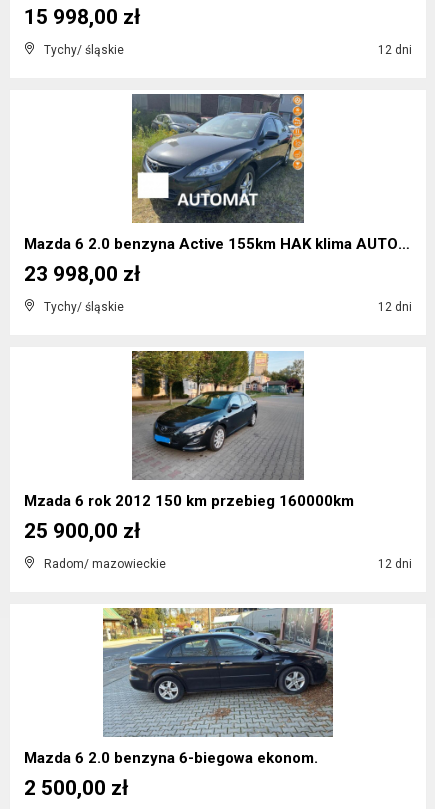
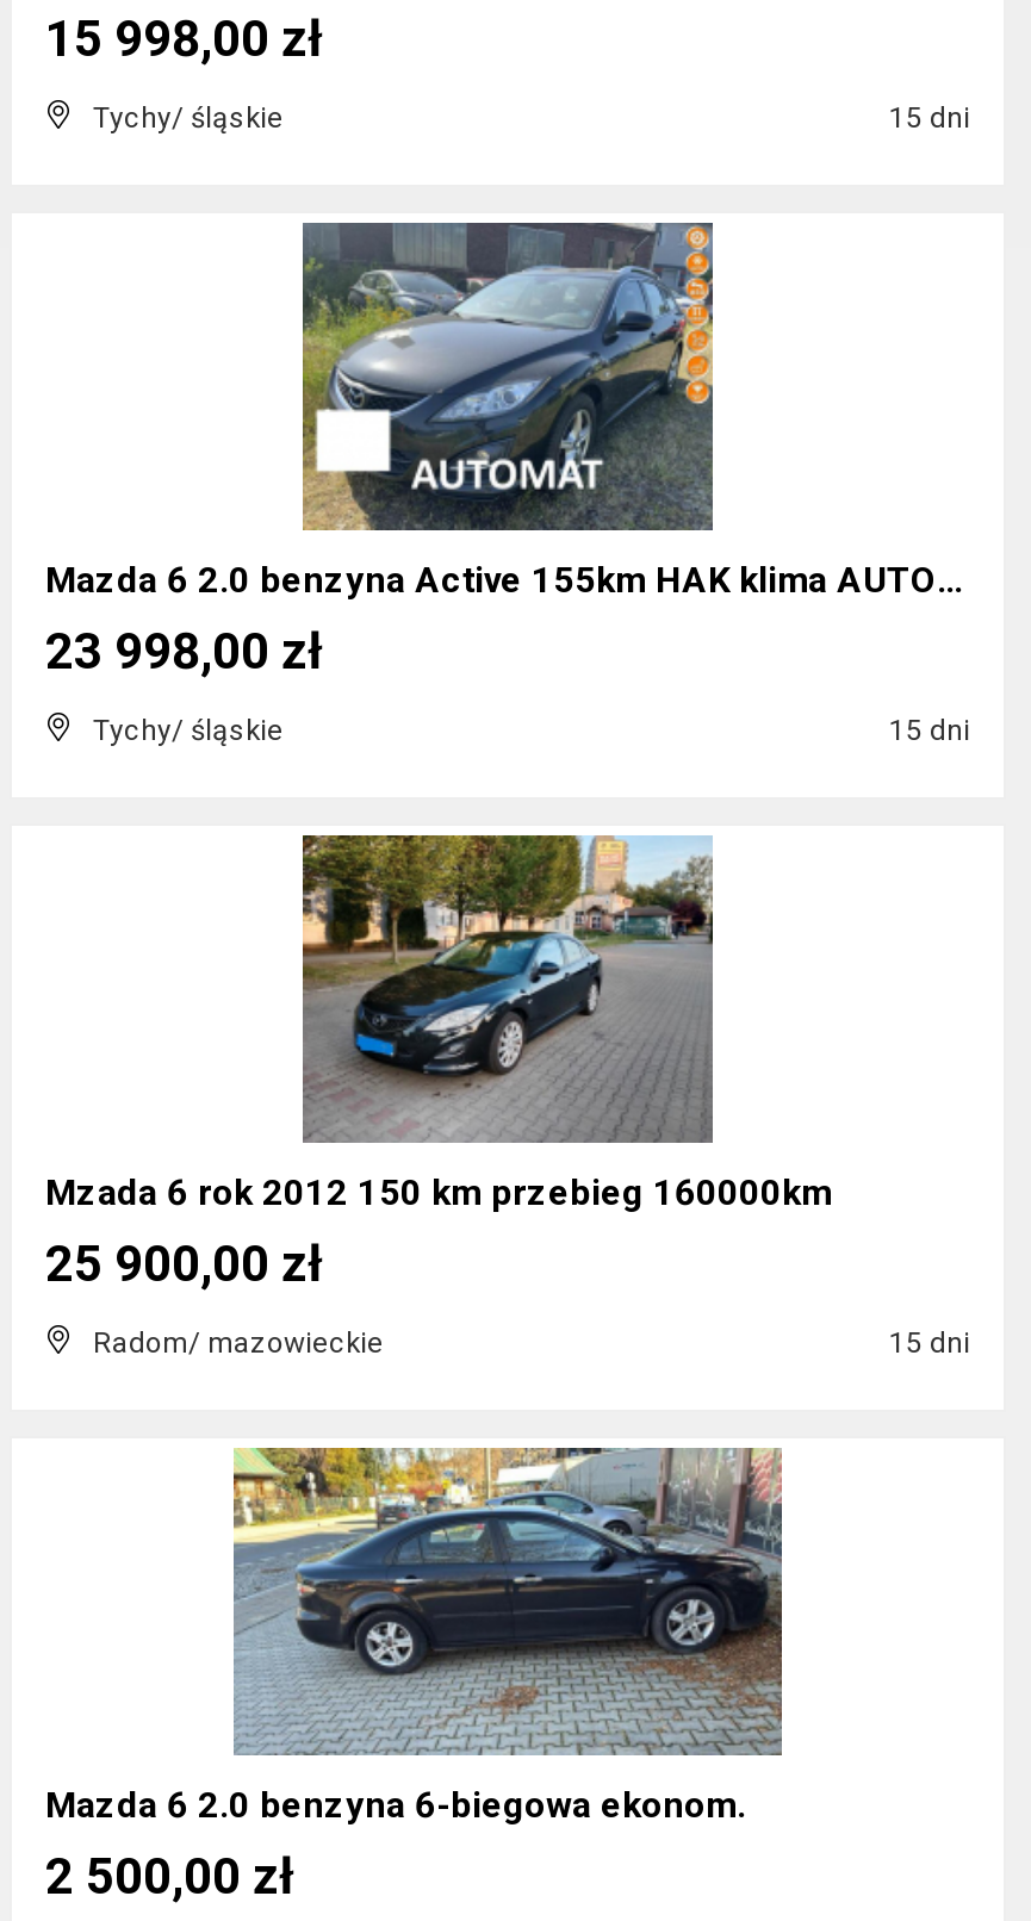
[375,43,412,57] 12 dni -> [882,101,970,135] 15 dni
[375,300,412,314] 12 dni -> [882,714,970,747] 15 dni
[375,557,412,571] 12 dni -> [882,1326,970,1360] 15 dni

